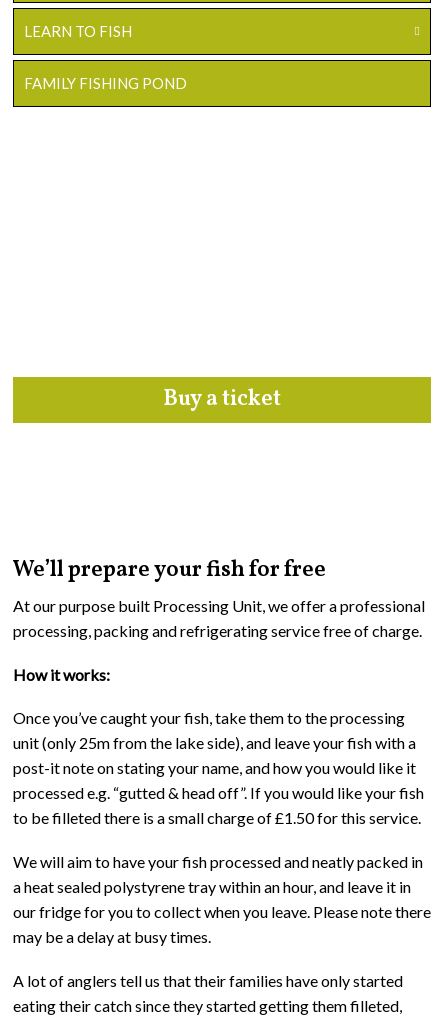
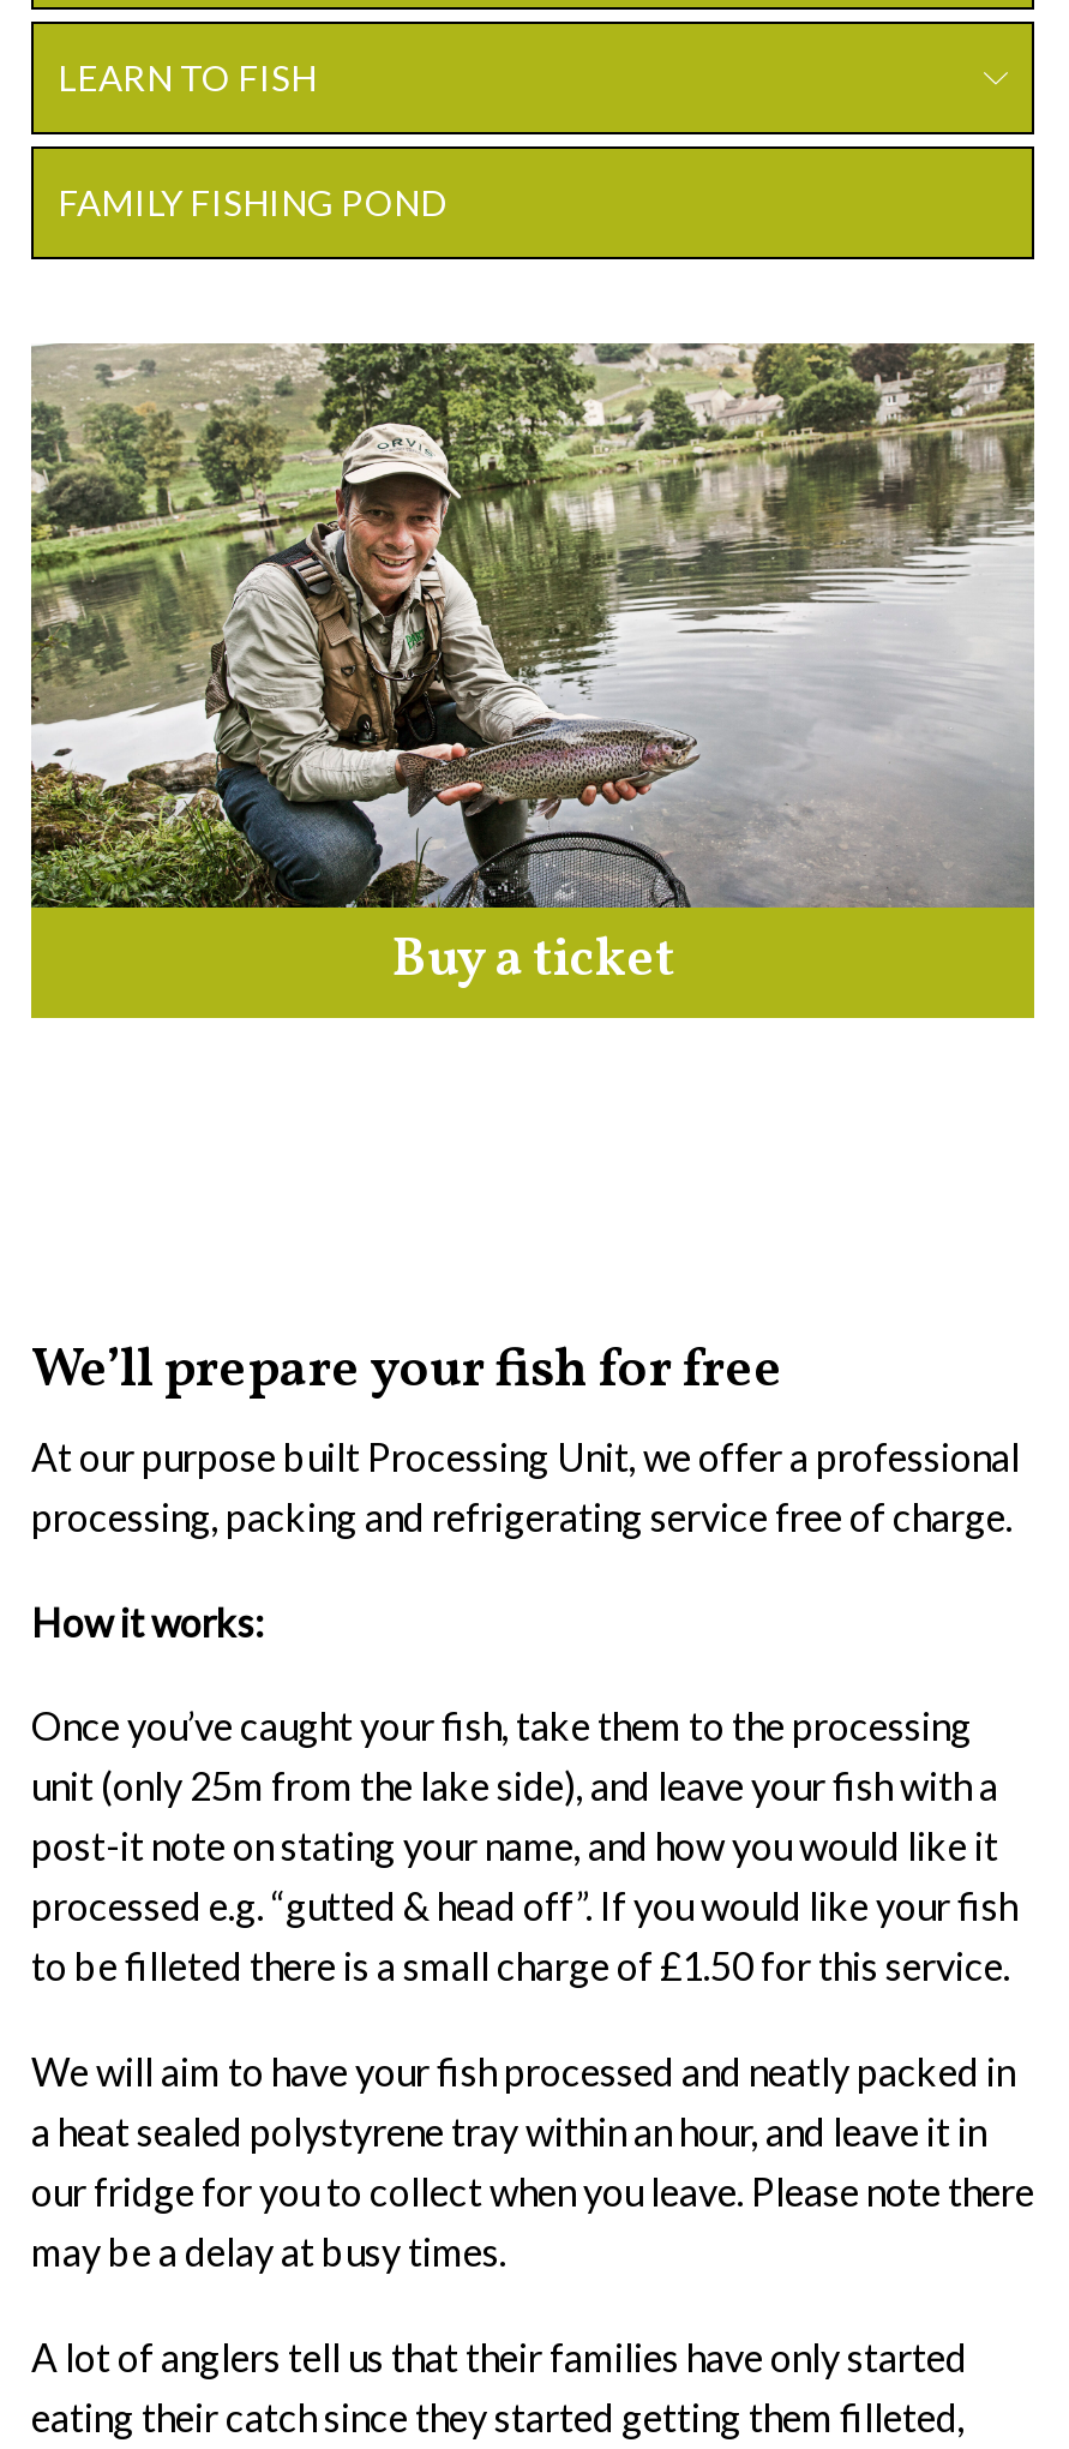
none -> [29,341,1037,910] [image]

